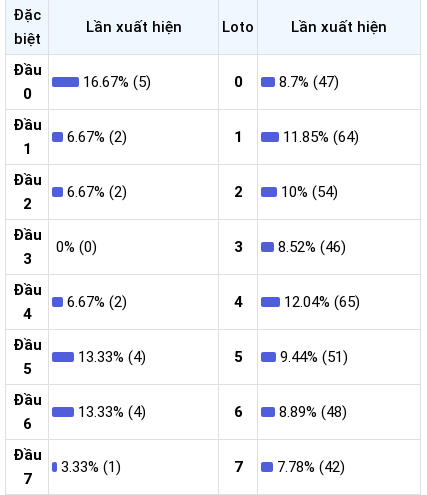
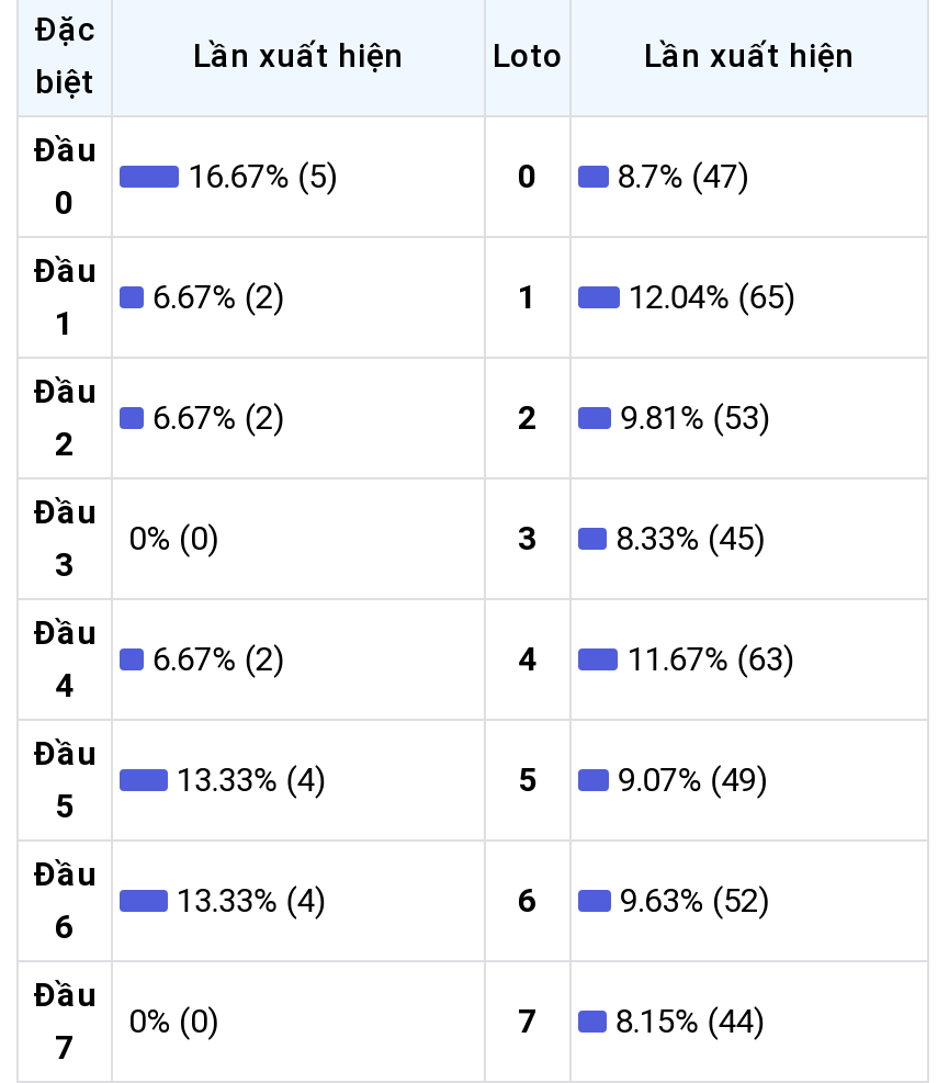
[279,128,359,146] 11.85% (64) -> [619,278,795,317] 12.04% (65)
[233,183,338,201] 2 10% (54) -> [518,398,770,438] 2 9.81% (53)
[233,238,346,256] 3 8.52% (46) -> [518,519,765,559] 3 8.33% (45)
[280,293,360,311] 12.04% (65) -> [618,640,794,679] 11.67% (63)
[233,348,348,366] 5 9.44% (51) -> [518,760,767,800] 5 9.07% (49)
[233,403,347,421] 6 8.89% (48) -> [518,881,769,921] 6 9.63% (52)
[57,458,121,476] 3.33% (1) -> [120,1002,218,1041] 0% (0)
[233,458,345,476] 7 7.78% (42) -> [518,1002,764,1041] 7 8.15% (44)

